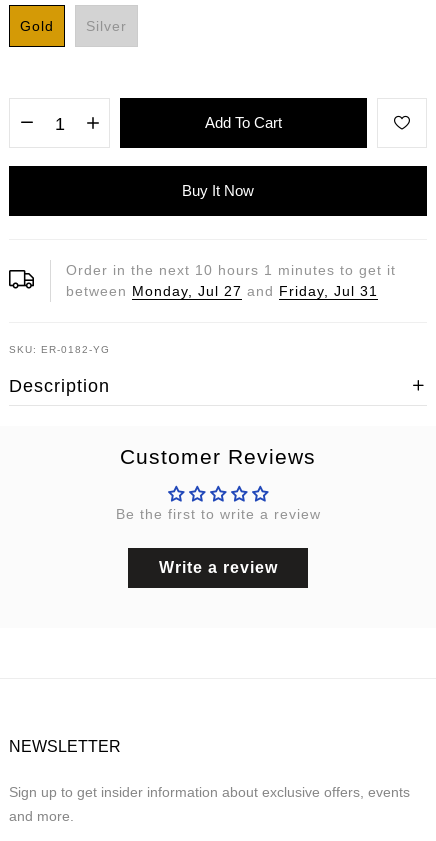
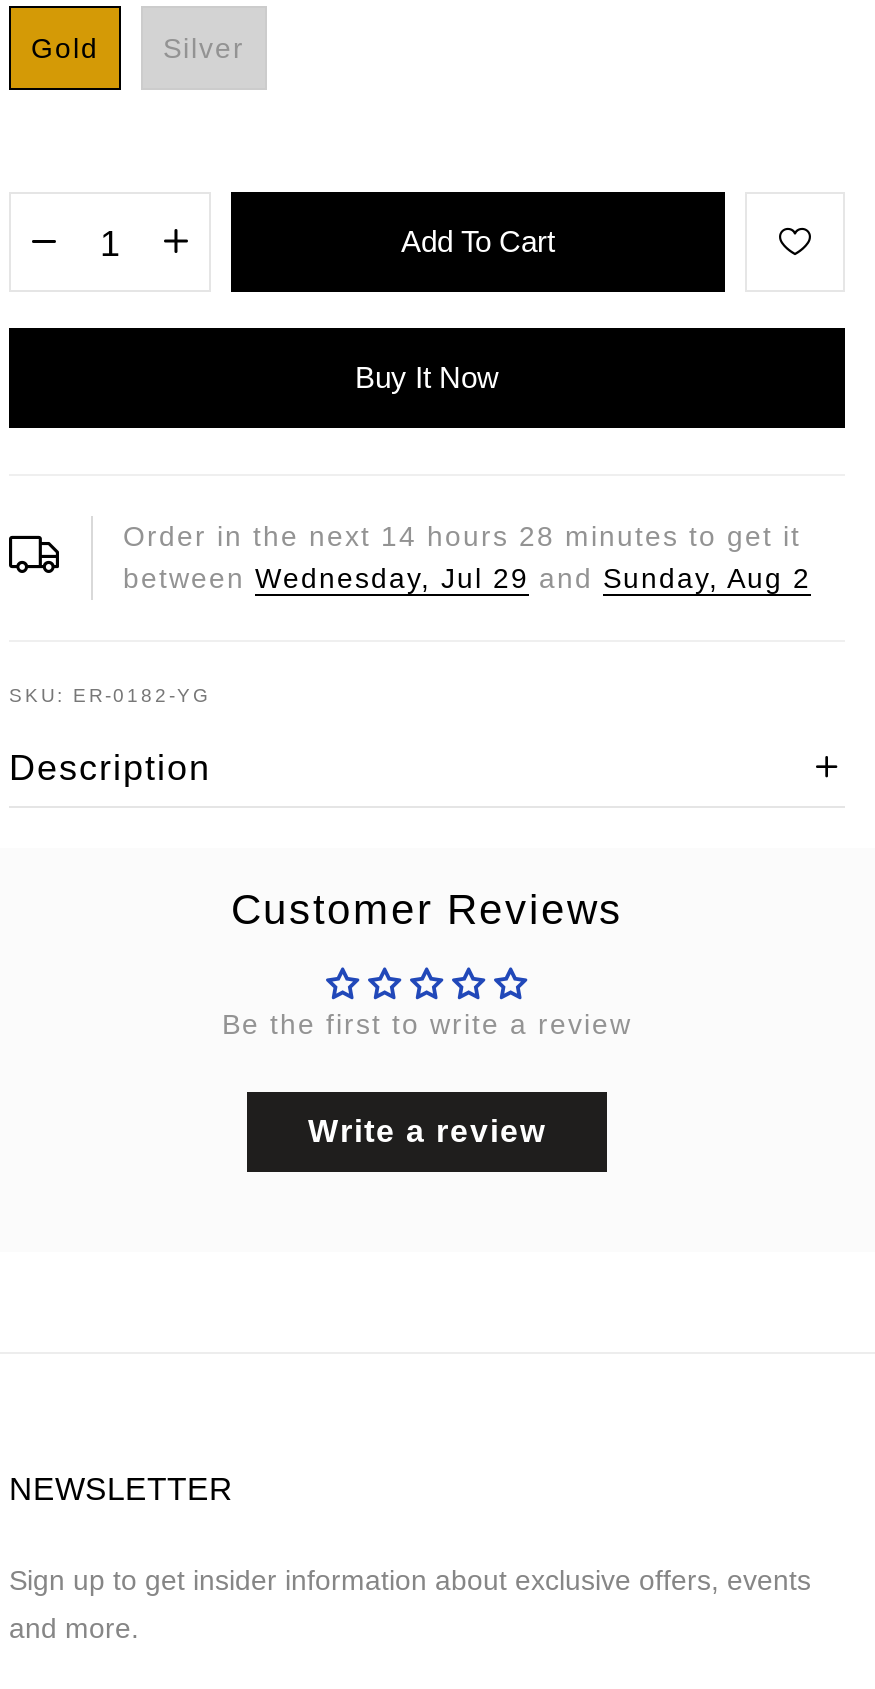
[66,262,396,278] Order in the next 10 hours 1 minutes to get it -> [123,520,801,552] Order in the next 14 hours 28 minutes to get it
[66,283,378,299] between Monday, Jul 27 and Friday, Jul 31 -> [123,562,811,594] between Wednesday, Jul 29 and Sunday, Aug 2

